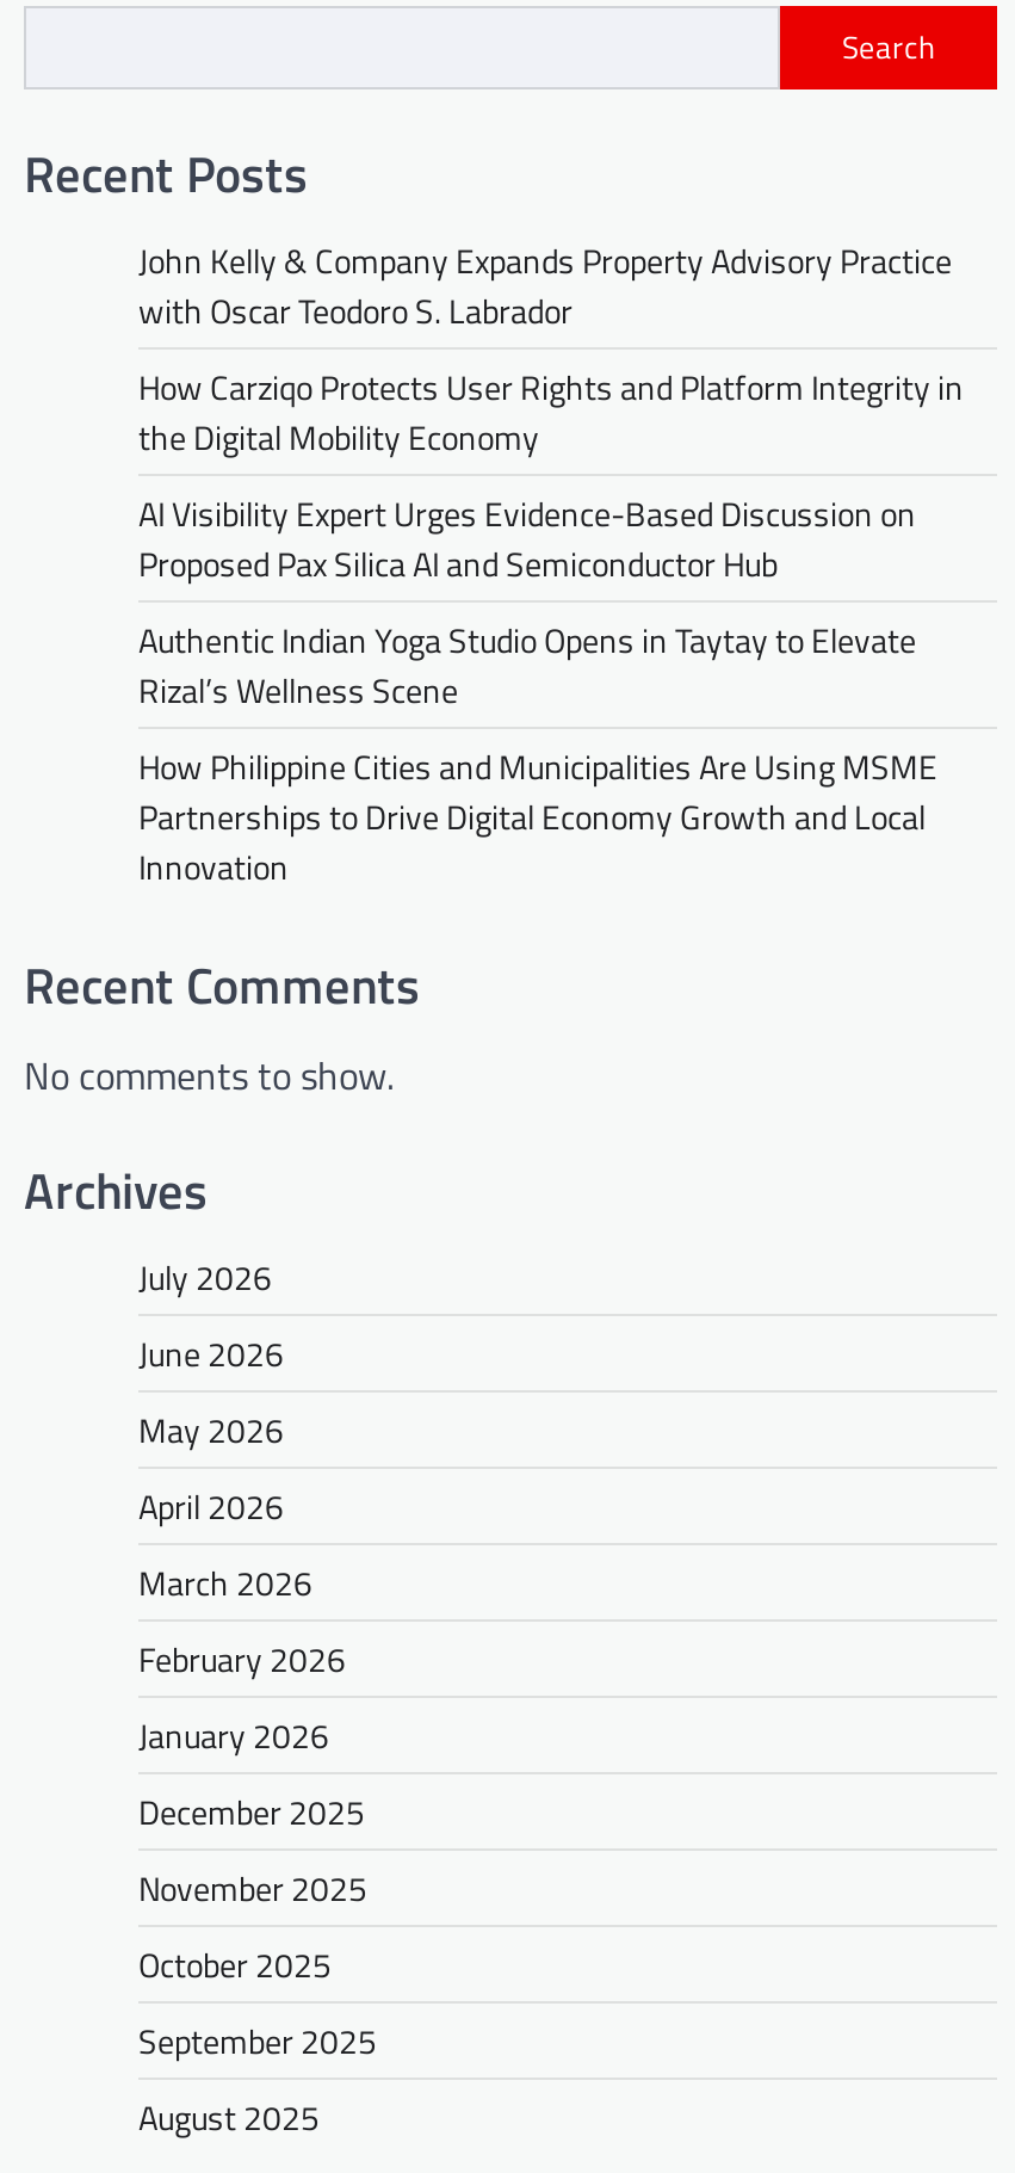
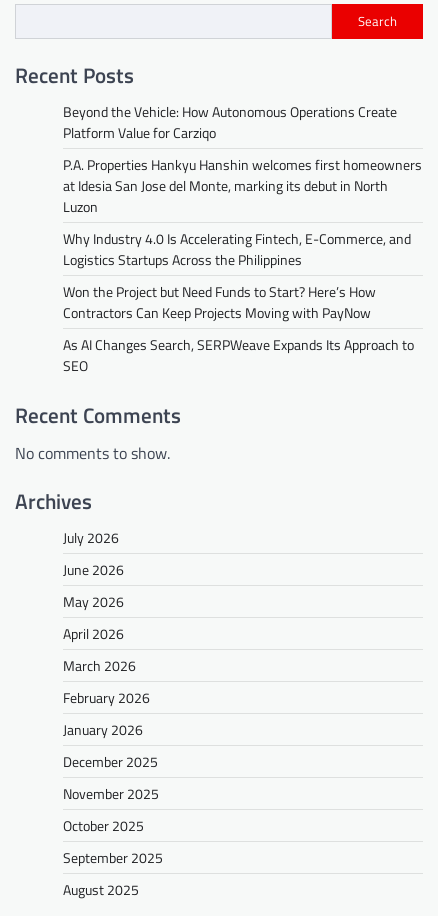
[138,236,952,336] John Kelly & Company Expands Property Advisory Practice | with Oscar Teodoro S. Labrador -> [63,101,397,143] Beyond the Vehicle: How Autonomous Operations Create | Platform Value for Carziqo
[138,362,964,462] How Carziqo Protects User Rights and Platform Integrity in | the Digital Mobility Economy -> [63,154,422,217] P.A. Properties Hankyu Hanshin welcomes first homeowners | at Idesia San Jose del Monte, marking its debut in North | Luzon
[138,489,916,589] AI Visibility Expert Urges Evidence-Based Discussion on | Proposed Pax Silica AI and Semiconductor Hub -> [63,228,411,270] Why Industry 4.0 Is Accelerating Fintech, E-Commerce, and | Logistics Startups Across the Philippines
[138,615,916,715] Authentic Indian Yoga Studio Opens in Taytay to Elevate | Rizal’s Wellness Scene -> [63,281,376,323] Won the Project but Need Funds to Start? Here’s How | Contractors Can Keep Projects Moving with PayNow
[138,742,937,892] How Philippine Cities and Municipalities Are Using MSME | Partnerships to Drive Digital Economy Growth and Local | Innovation -> [63,334,414,376] As AI Changes Search, SERPWeave Expands Its Approach to | SEO

